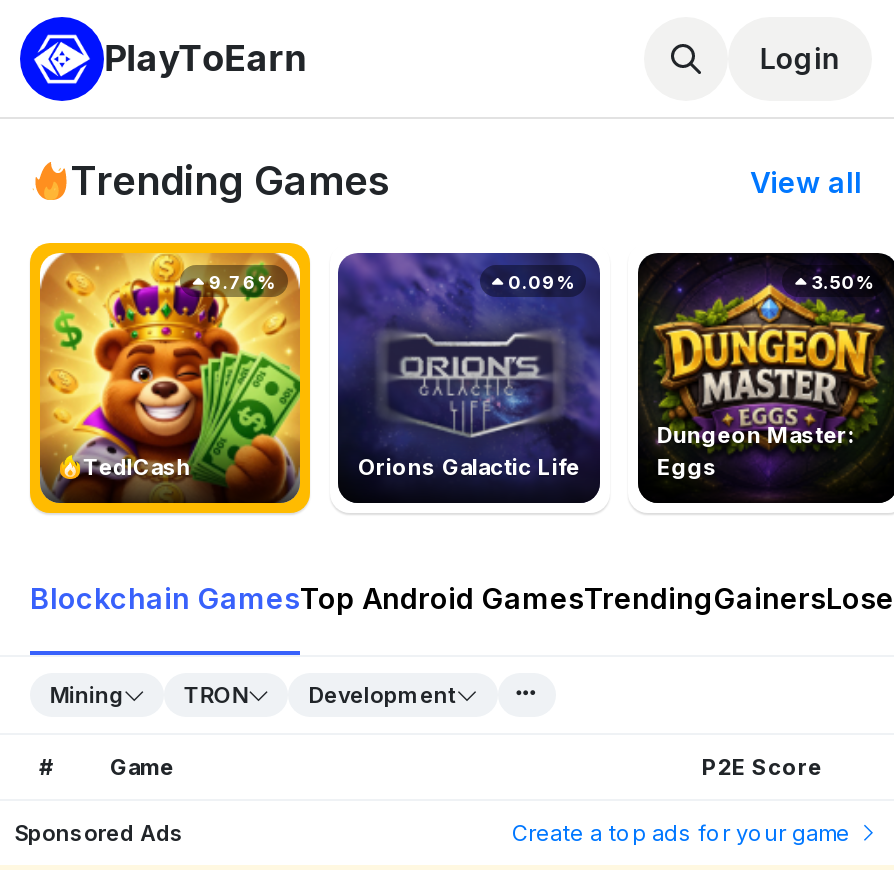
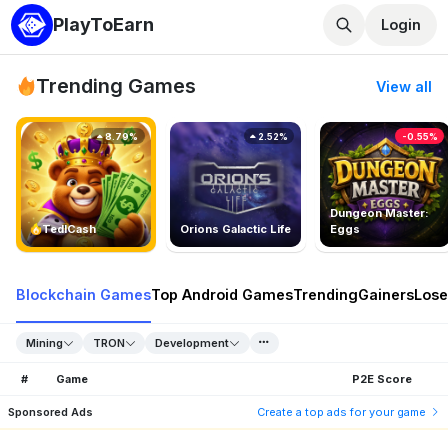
[205,271,275,293] 9.76% -> [103,131,138,142] 8.79%
[504,271,574,293] 0.09% -> [256,131,288,142] 2.52%
[807,271,873,293] 3.50% -> [402,131,438,142] -0.55%

